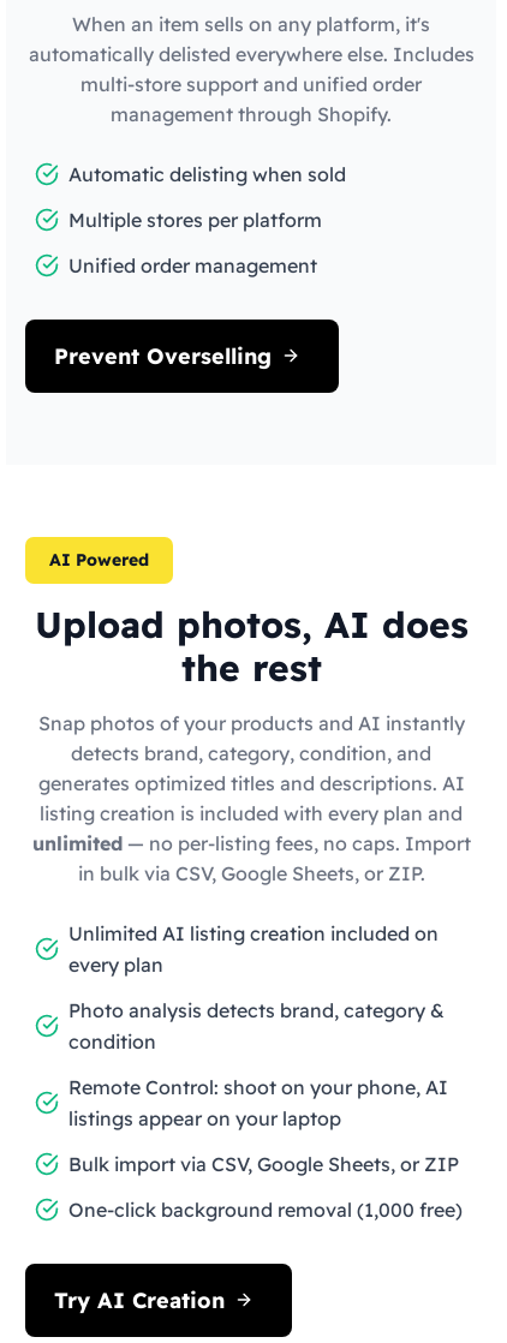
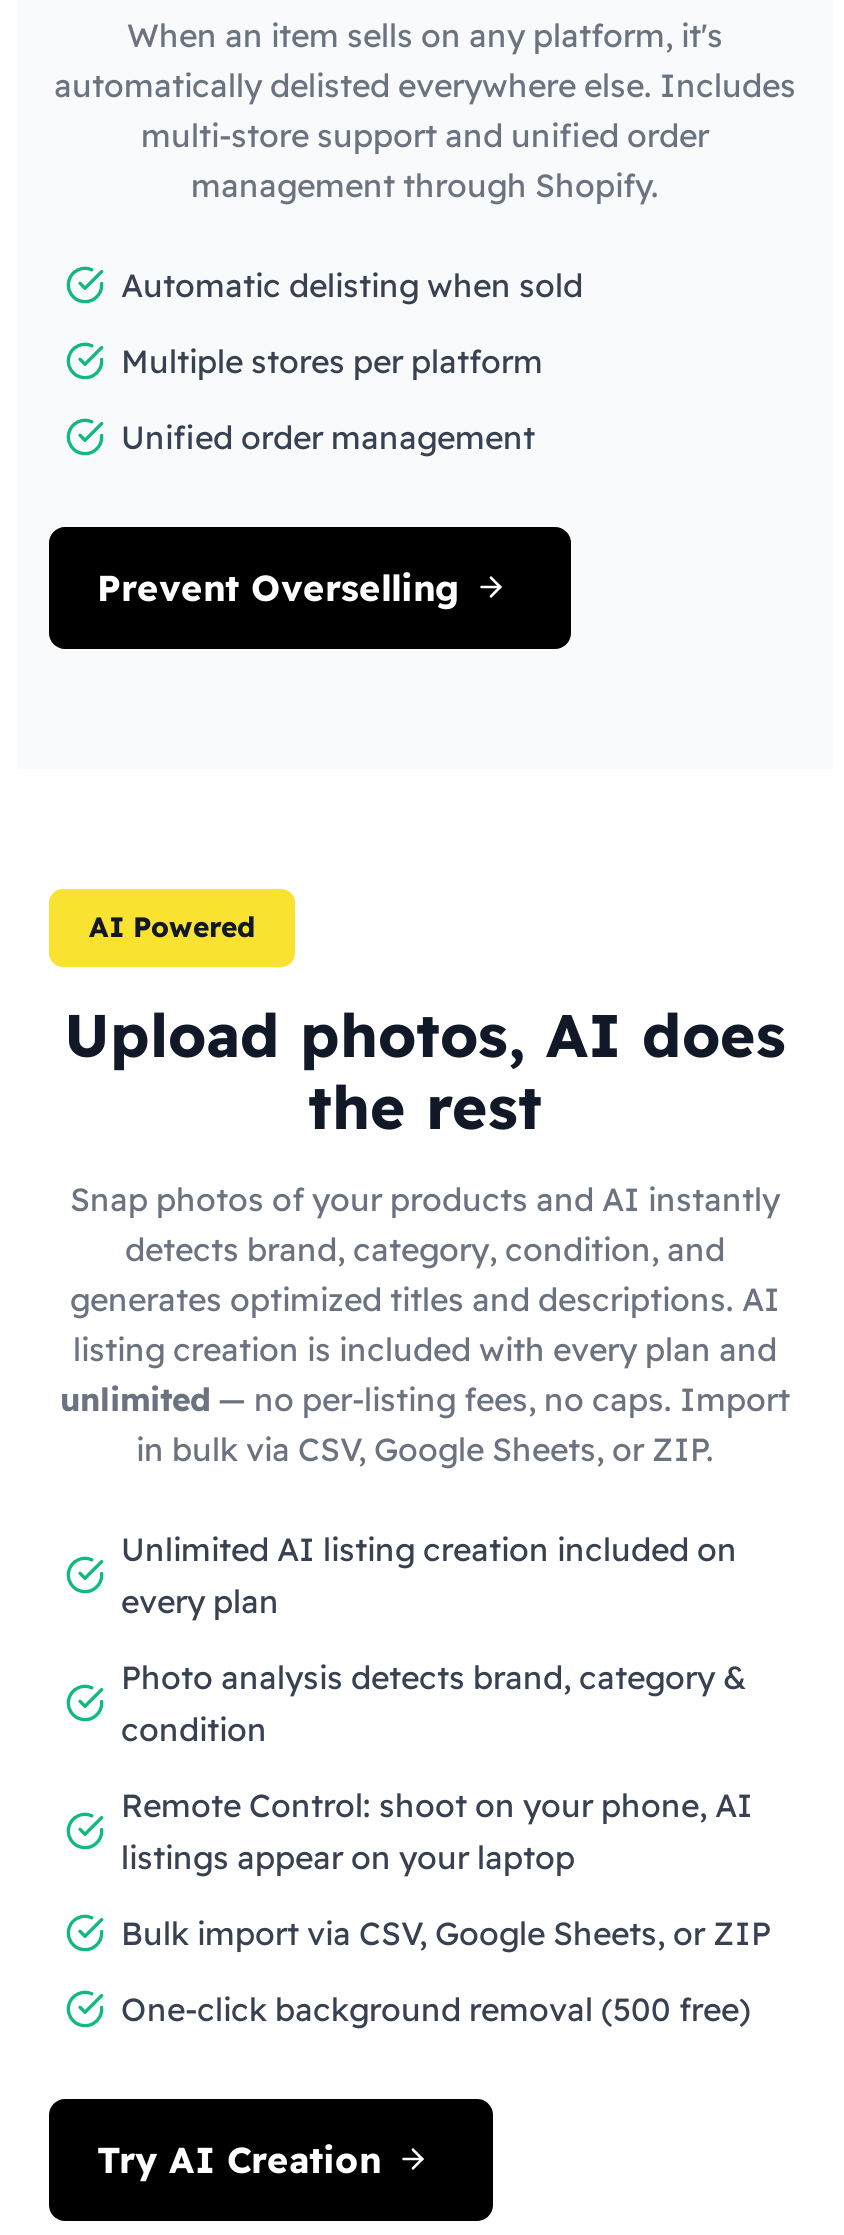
[68,1198,463,1222] One-click background removal (1,000 free) -> [121,1989,751,2029] One-click background removal (500 free)

